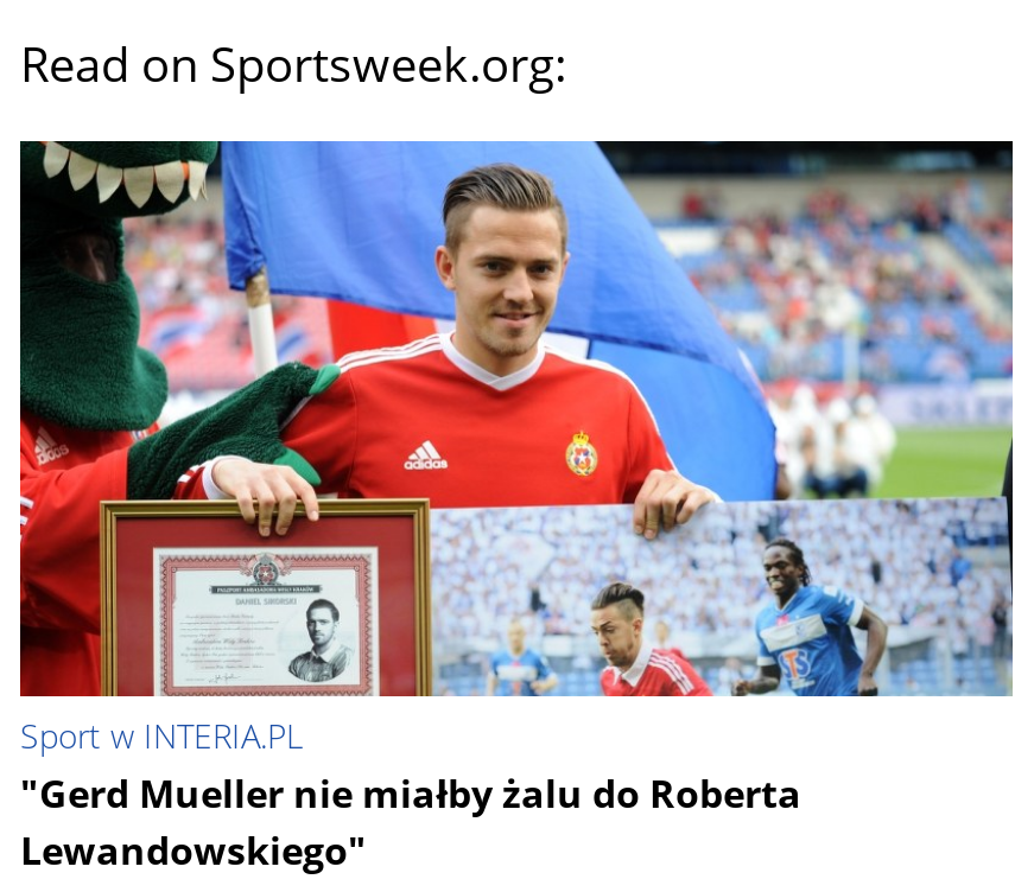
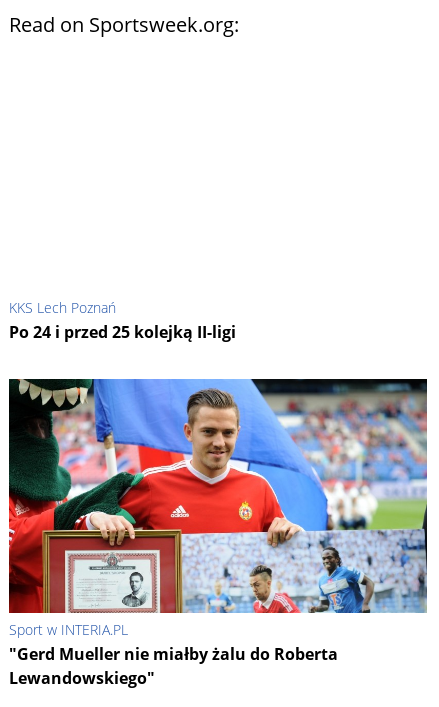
none -> [9,298,236,343] KKS Lech Poznań | Po 24 i przed 25 kolejką II-ligi

